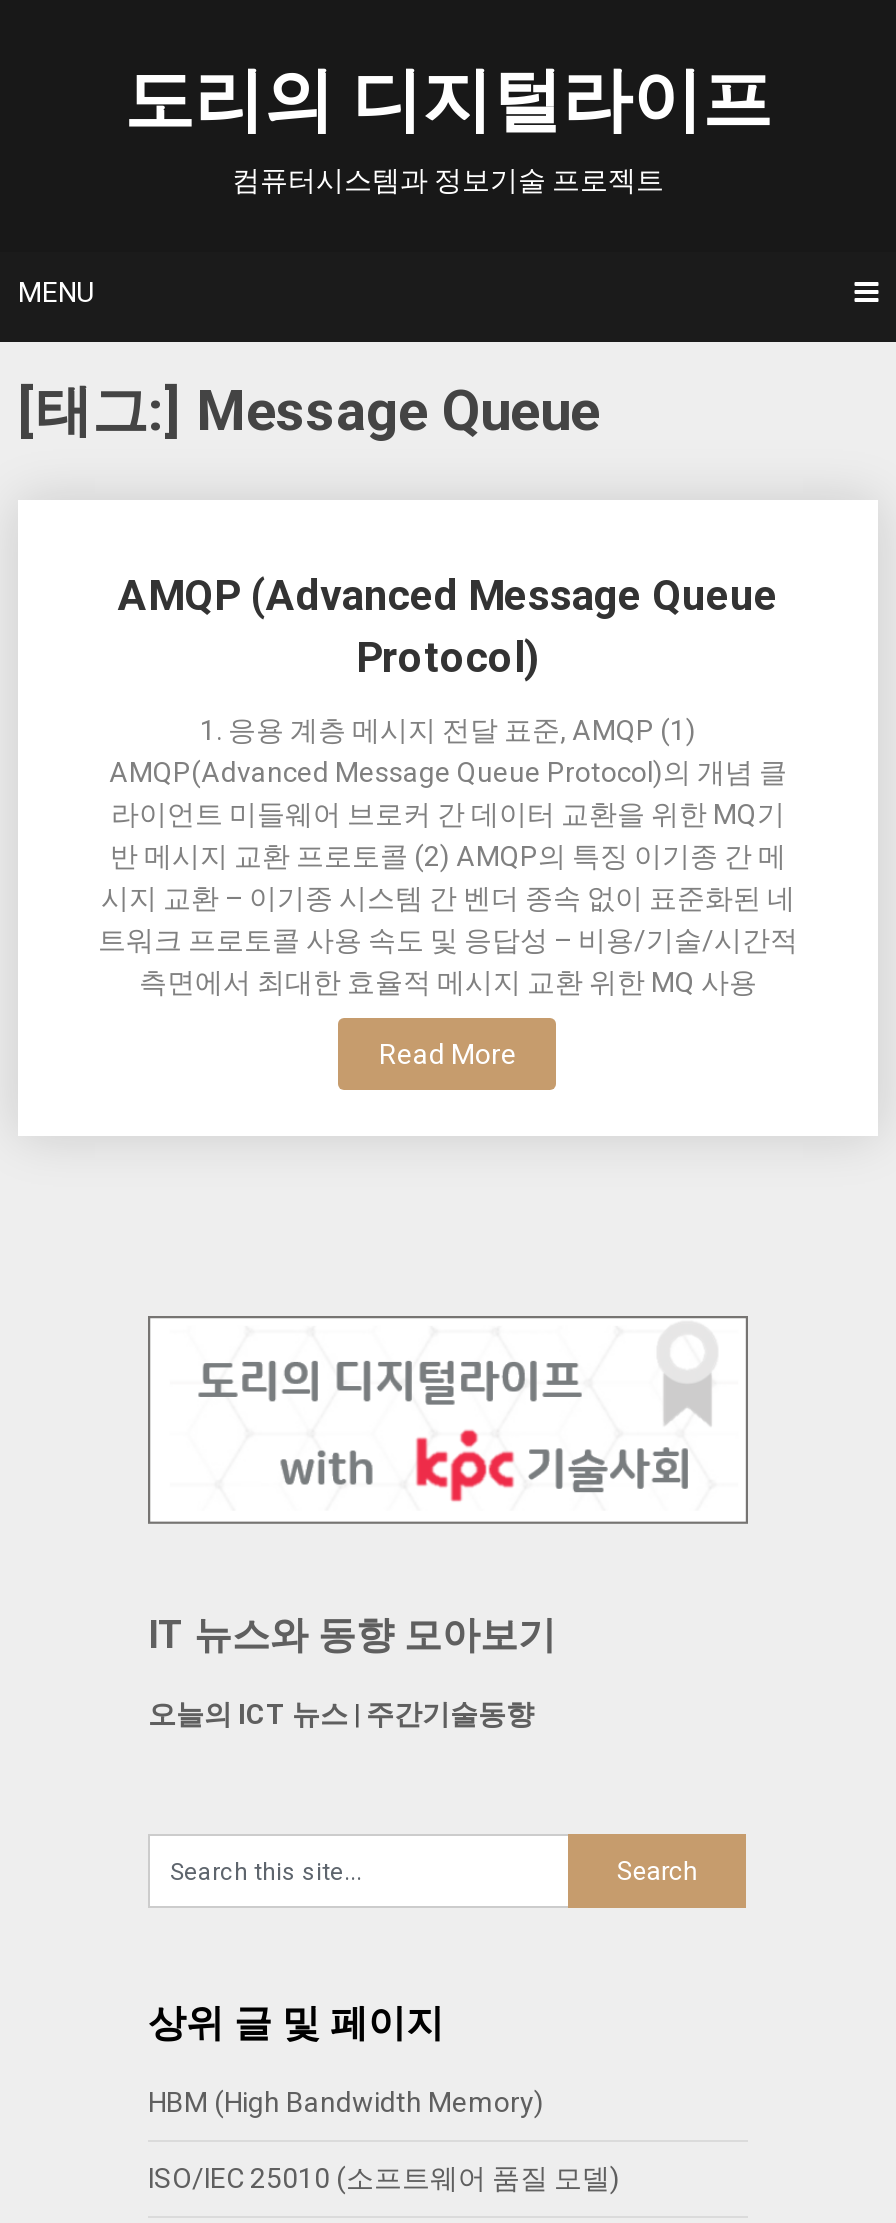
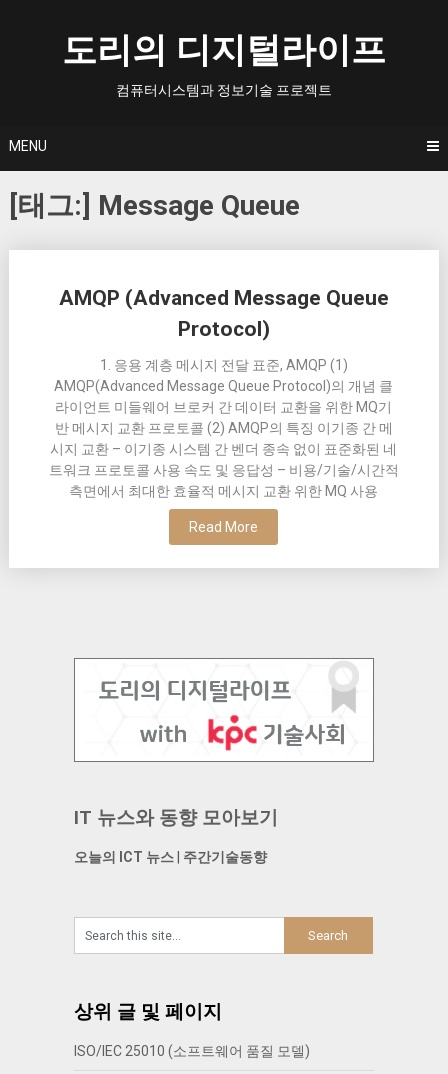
[148,2086,544,2118] HBM (High Bandwidth Memory) -> none

